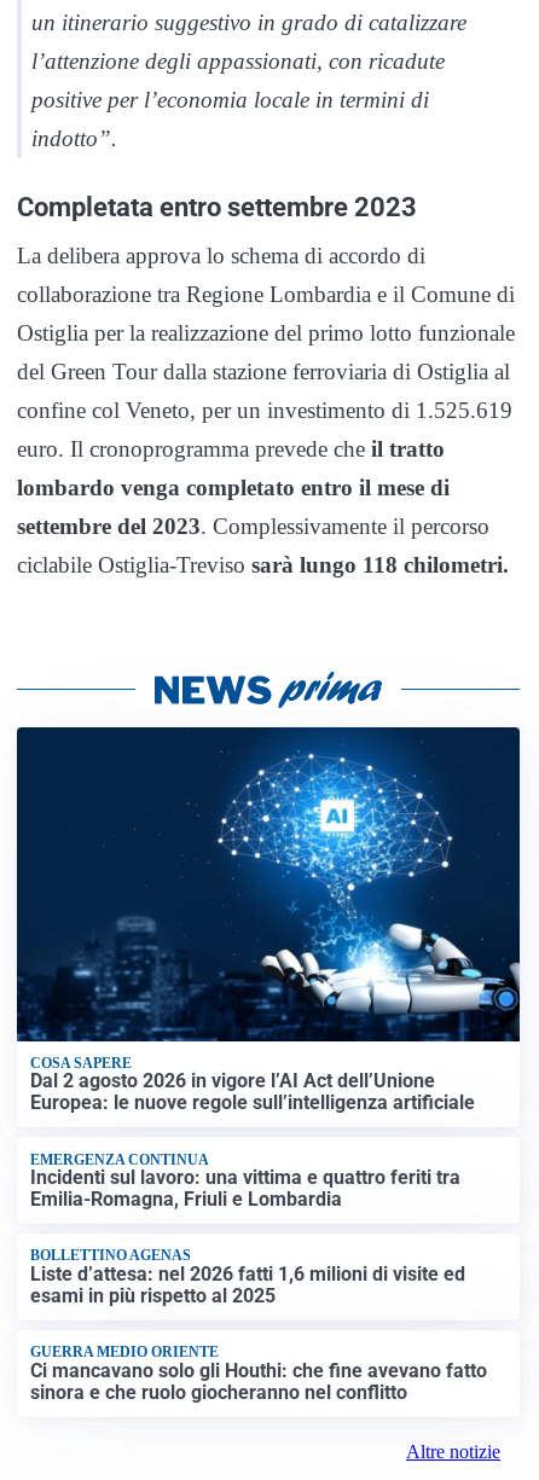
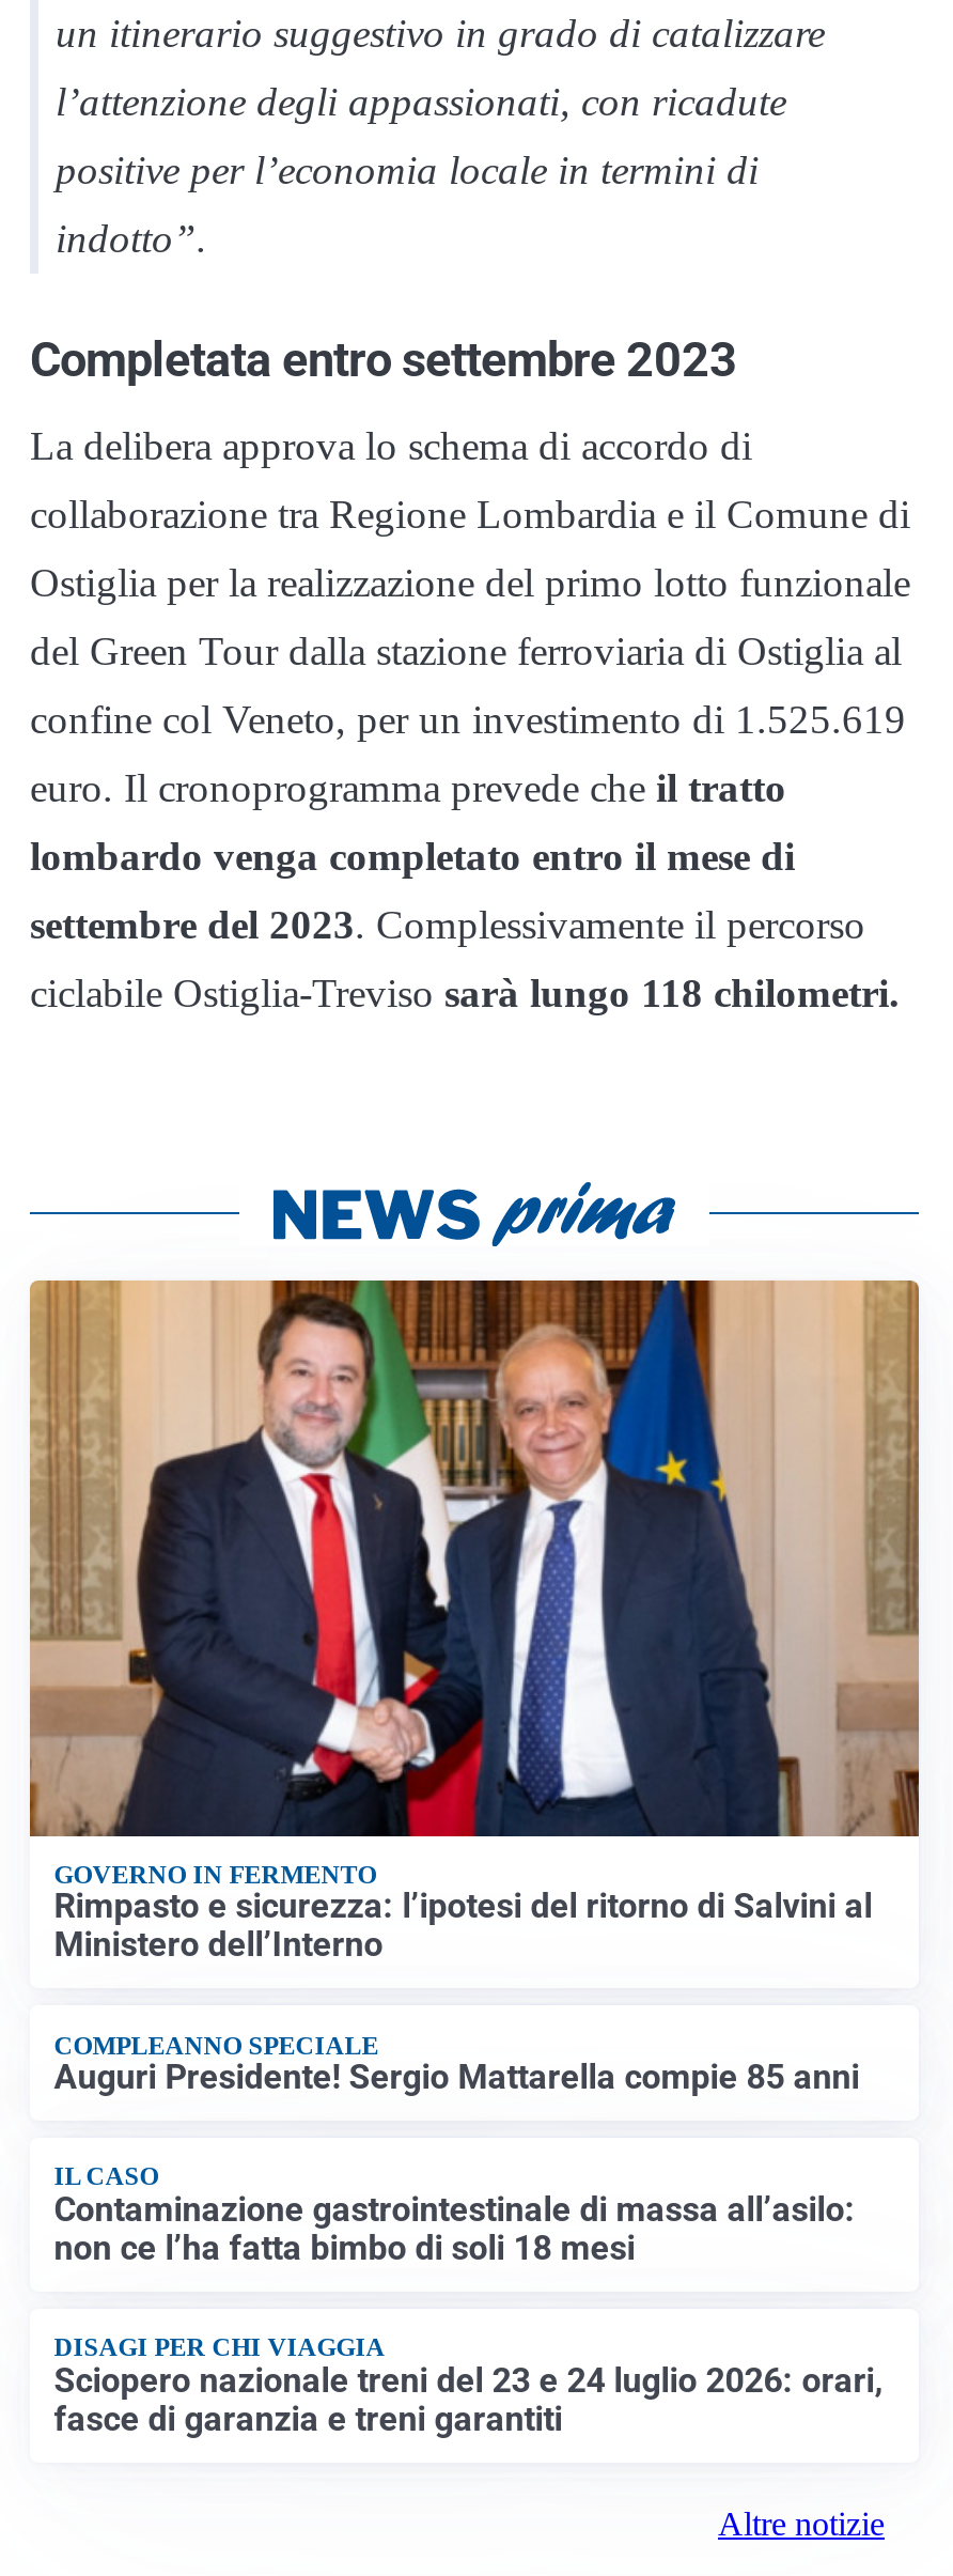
[16,726,521,1114] [image] | COSA SAPERE | Dal 2 agosto 2026 in vigore l’AI Act dell’Unione | Europea: le nuove regole sull’intelligenza artificiale -> [28,1278,921,1965] [image] | GOVERNO IN FERMENTO | Rimpasto e sicurezza: l’ipotesi del ritorno di Salvini al | Ministero dell’Interno
[30,1151,461,1211] EMERGENZA CONTINUA | Incidenti sul lavoro: una vittima e quattro feriti tra | Emilia-Romagna, Friuli e Lombardia -> [54,2030,859,2097] COMPLEANNO SPECIALE | Auguri Presidente! Sergio Mattarella compie 85 anni
[30,1247,466,1307] BOLLETTINO AGENAS | Liste d’attesa: nel 2026 fatti 1,6 milioni di visite ed | esami in più rispetto al 2025 -> [54,2162,855,2268] IL CASO | Contaminazione gastrointestinale di massa all’asilo: | non ce l’ha fatta bimbo di soli 18 mesi
[30,1344,487,1403] GUERRA MEDIO ORIENTE | Ci mancavano solo gli Houthi: che fine avevano fatto | sinora e che ruolo giocheranno nel conflitto -> [54,2333,883,2438] DISAGI PER CHI VIAGGIA | Sciopero nazionale treni del 23 e 24 luglio 2026: orari, | fasce di garanzia e treni garantiti

